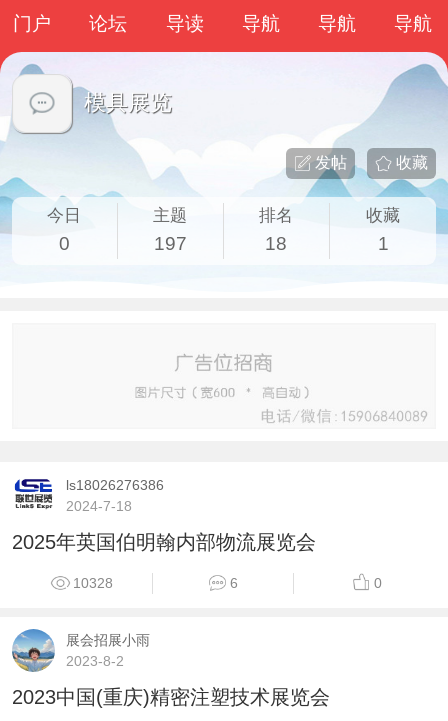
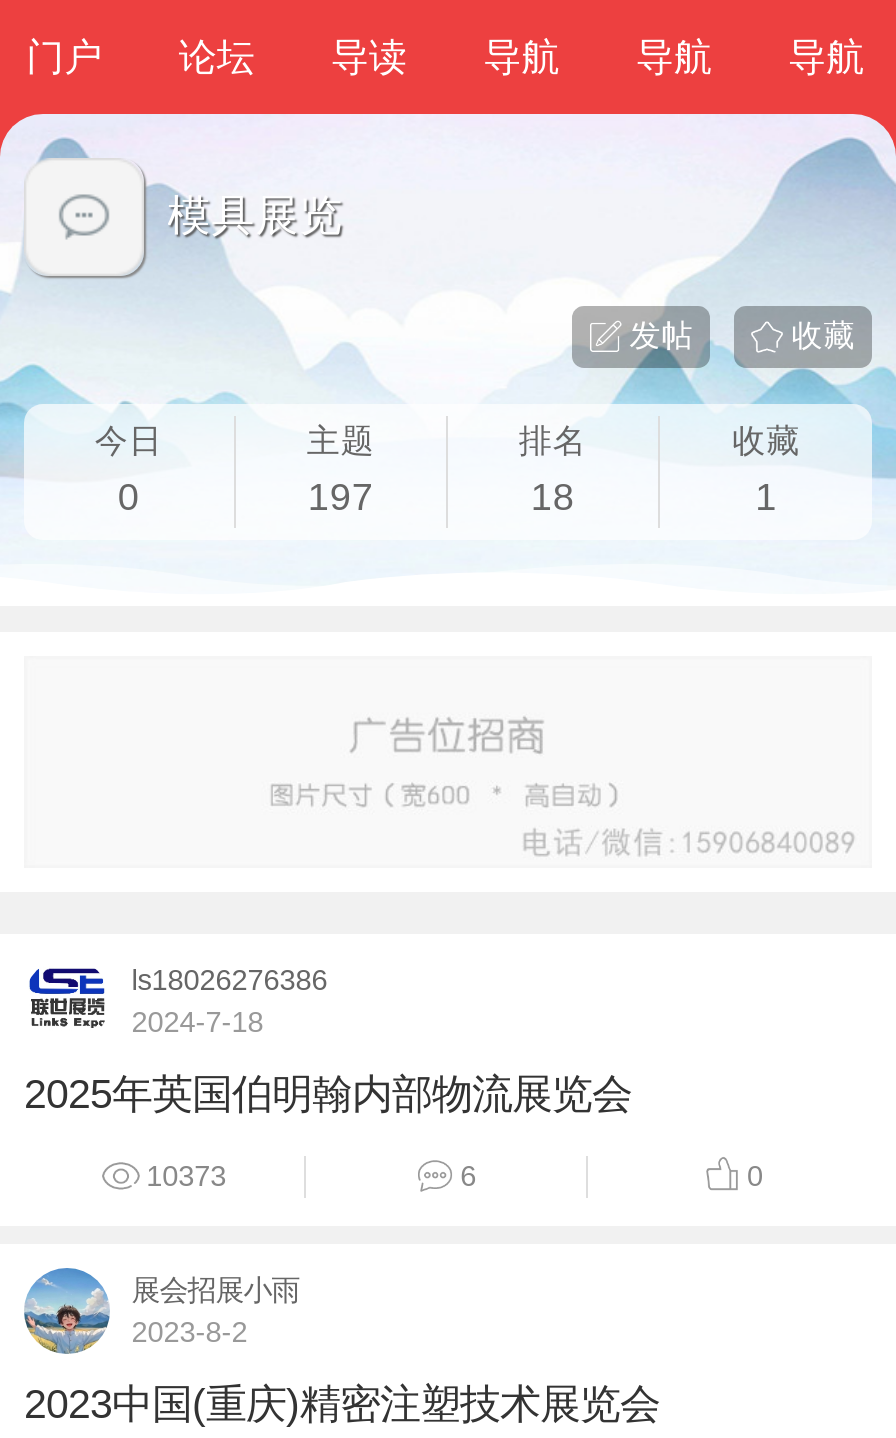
[73,575,113,591] 10328 -> [146,1160,226,1192] 10373

